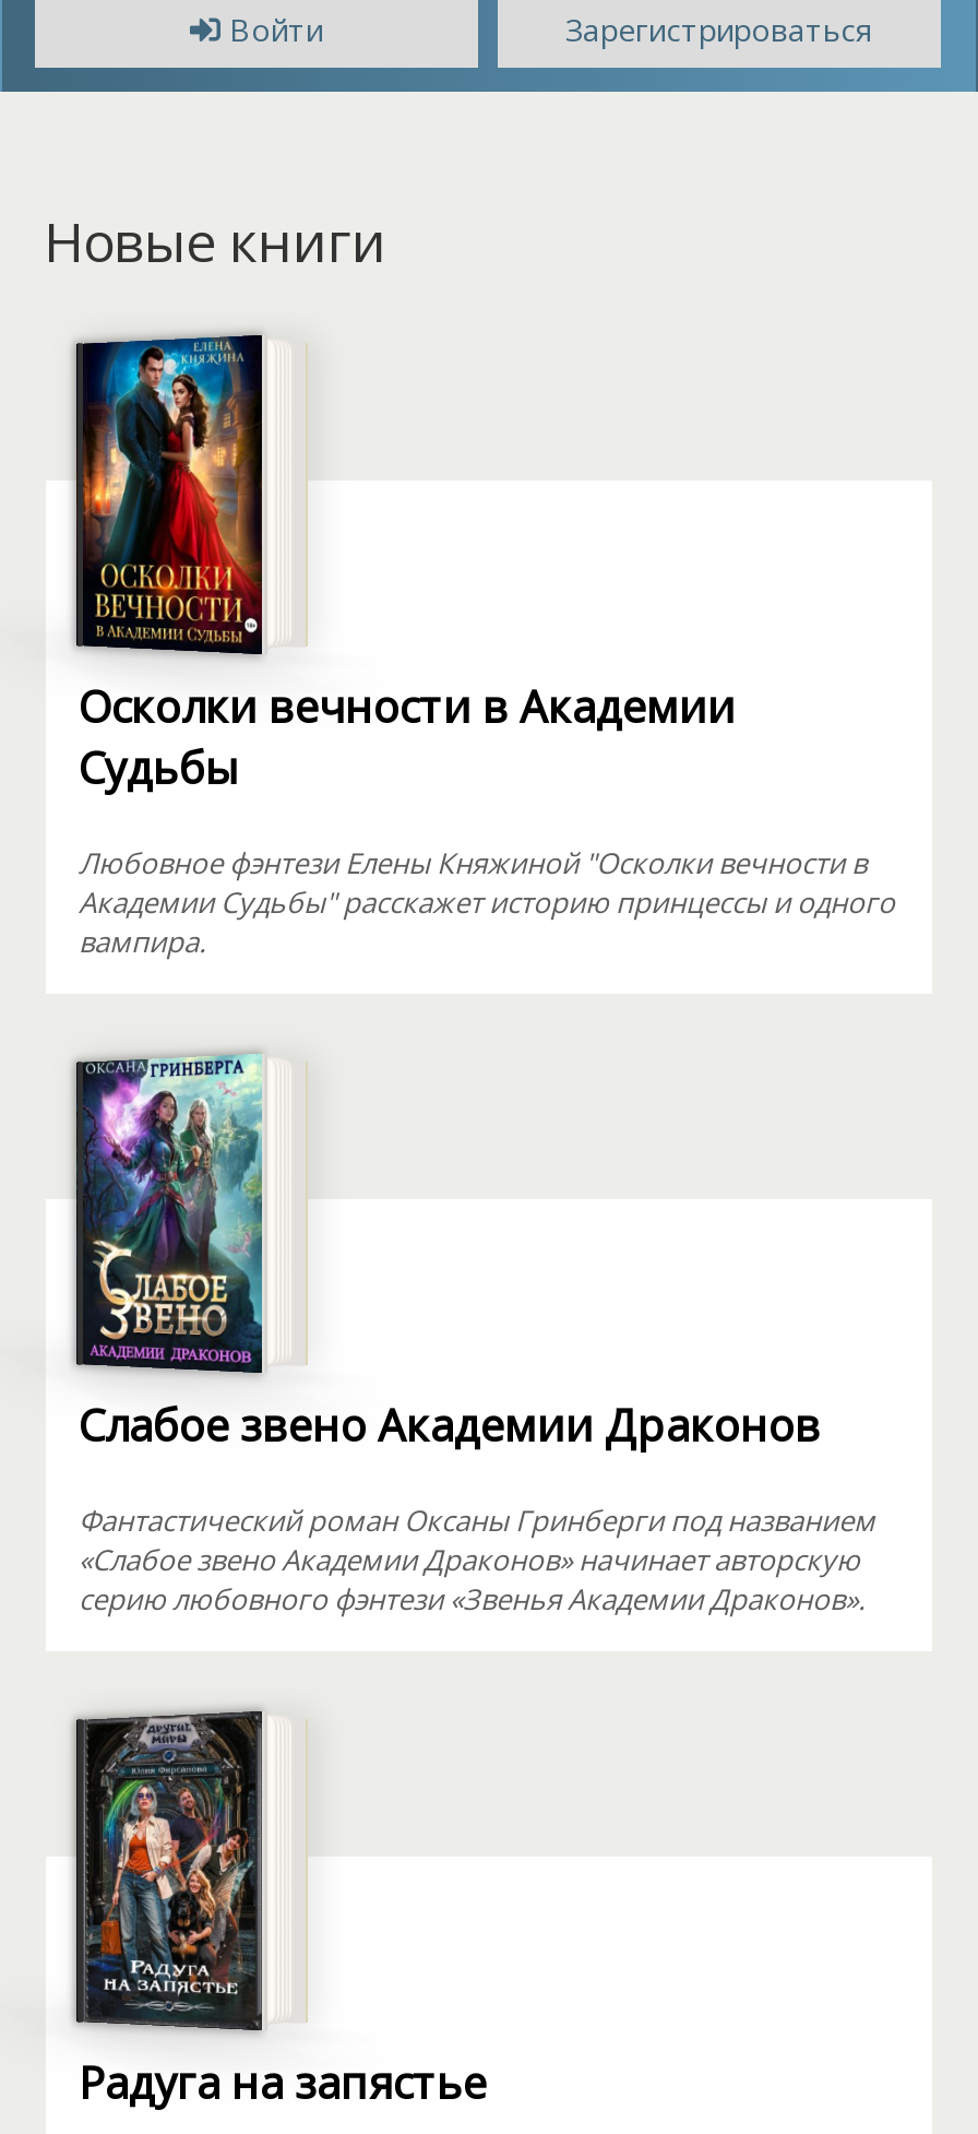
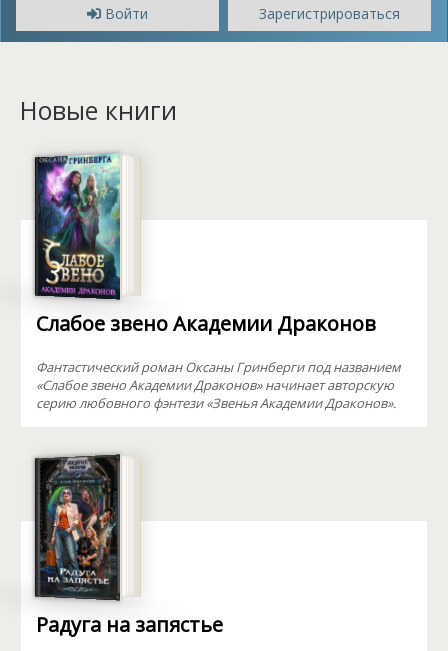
[79,332,895,961] [image] | Осколки вечности в Академии | Судьбы | Любовное фэнтези Елены Княжиной "Осколки вечности в | Академии Судьбы" расскажет историю принцессы и одного | вампира. -> none

